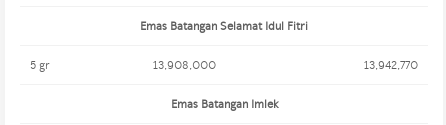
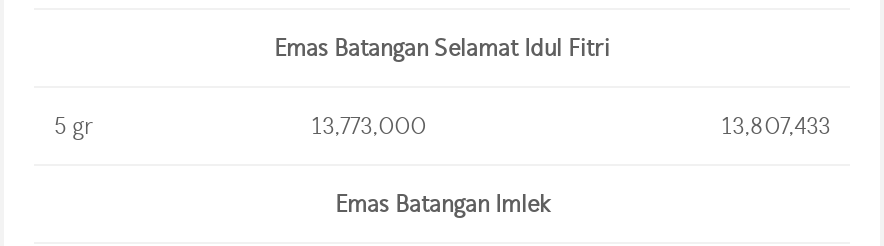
[153,58,216,72] 13,908,000 -> [312,112,426,140] 13,773,000
[364,58,418,72] 13,942,770 -> [722,112,830,140] 13,807,433

